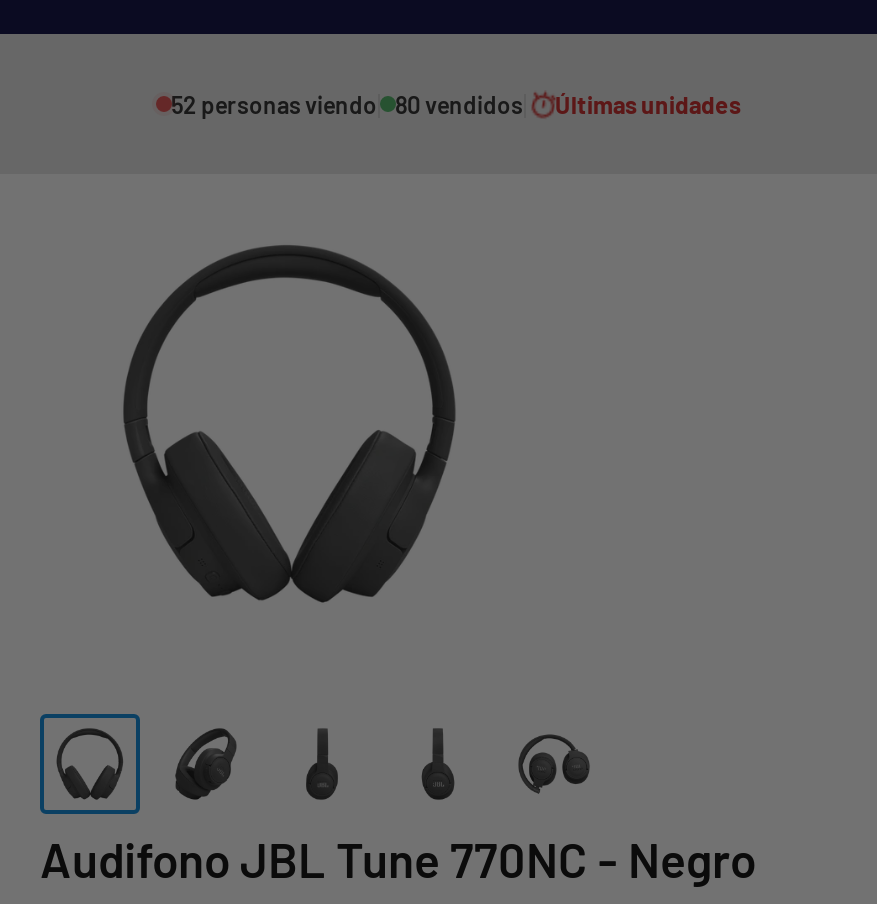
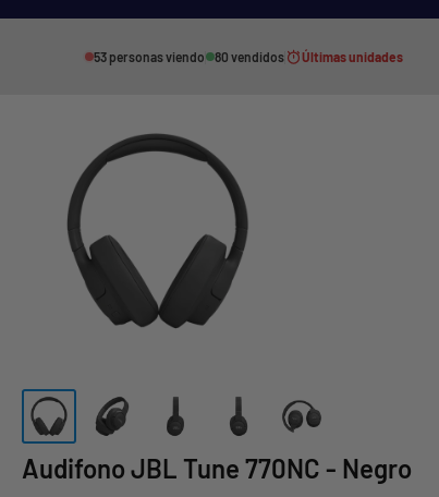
[171,90,377,118] 52 personas viendo -> [94,49,205,64] 53 personas viendo

